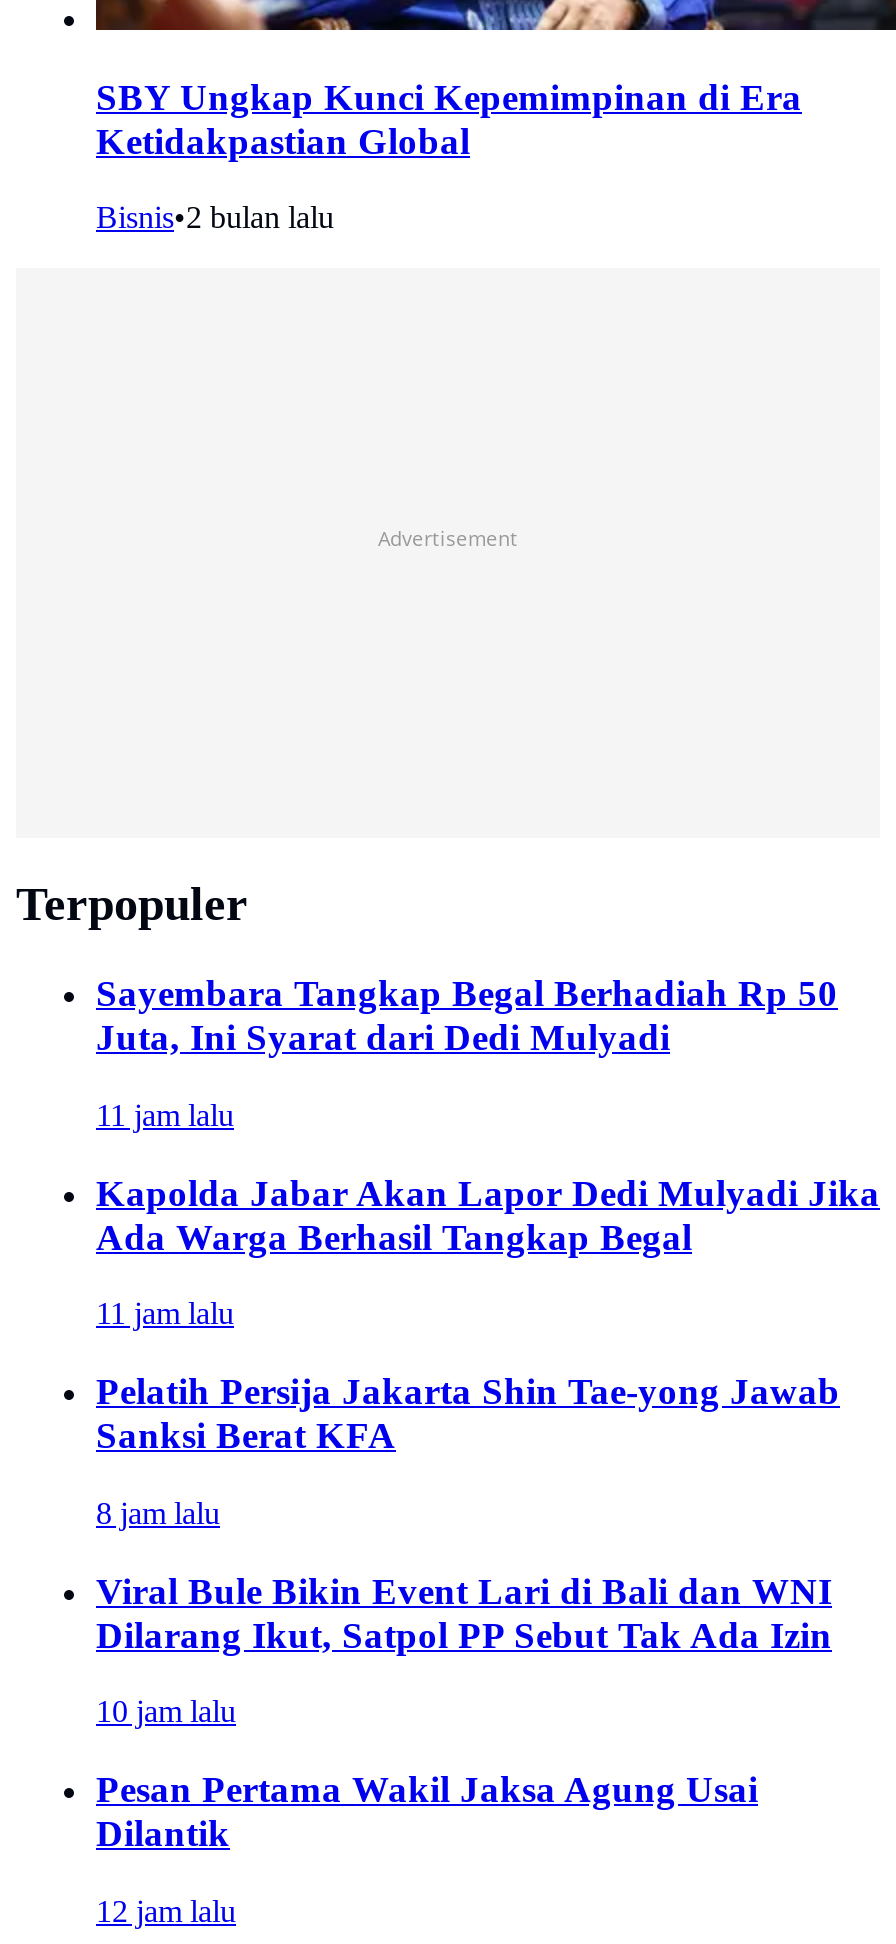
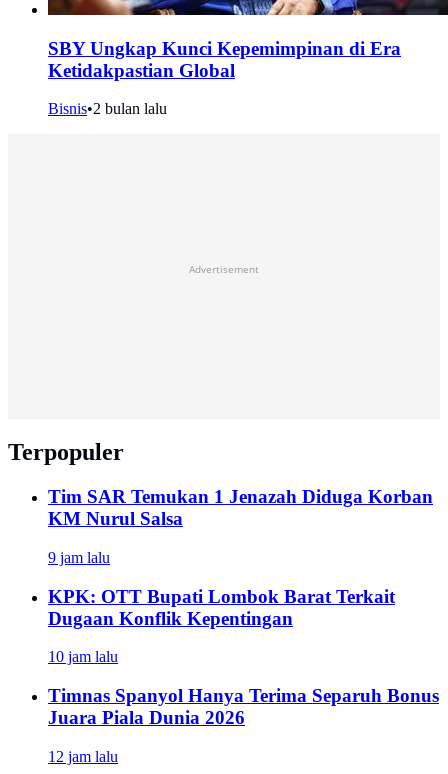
[96,973,880,1655] Sayembara Tangkap Begal Berhadiah Rp 50 | Juta, Ini Syarat dari Dedi Mulyadi | 11 jam lalu | Kapolda Jabar Akan Lapor Dedi Mulyadi Jika | Ada Warga Berhasil Tangkap Begal | 11 jam lalu | Pelatih Persija Jakarta Shin Tae-yong Jawab | Sanksi Berat KFA | 8 jam lalu | Viral Bule Bikin Event Lari di Bali dan WNI | Dilarang Ikut, Satpol PP Sebut Tak Ada Izin -> [48,486,433,629] Tim SAR Temukan 1 Jenazah Diduga Korban | KM Nurul Salsa | 9 jam lalu | KPK: OTT Bupati Lombok Barat Terkait | Dugaan Konflik Kepentingan
[96,1768,758,1854] Pesan Pertama Wakil Jaksa Agung Usai | Dilantik -> [48,685,439,728] Timnas Spanyol Hanya Terima Separuh Bonus | Juara Piala Dunia 2026

